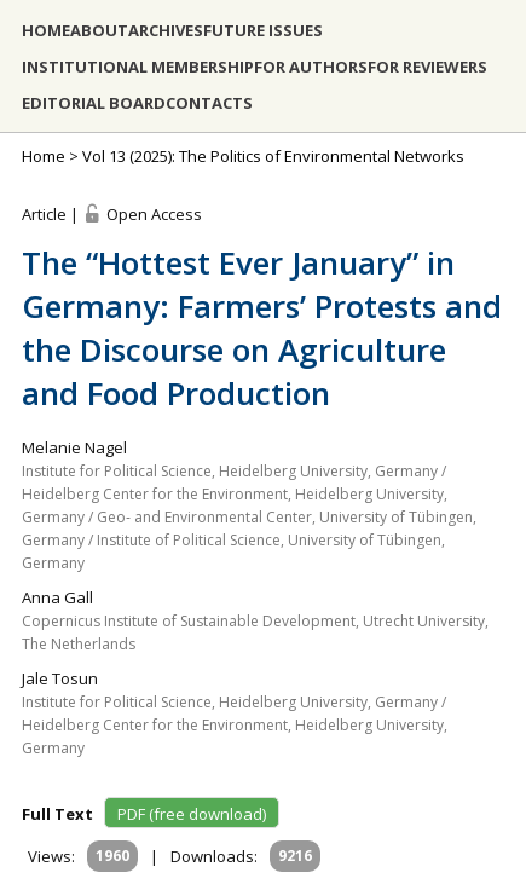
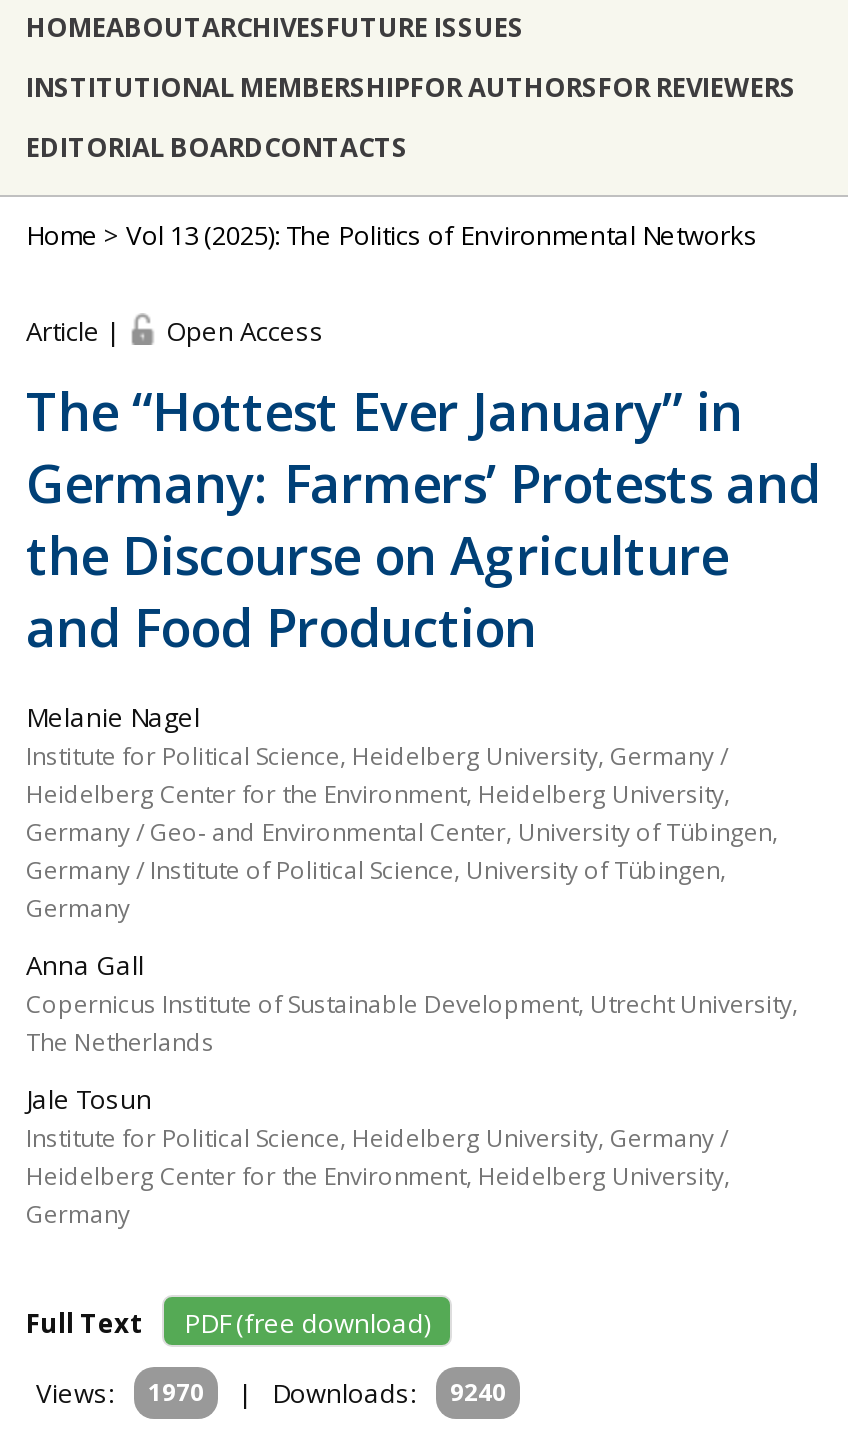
[96,845,129,866] 1960 -> [148,1375,204,1409] 1970
[278,845,312,866] 9216 -> [450,1375,506,1409] 9240

